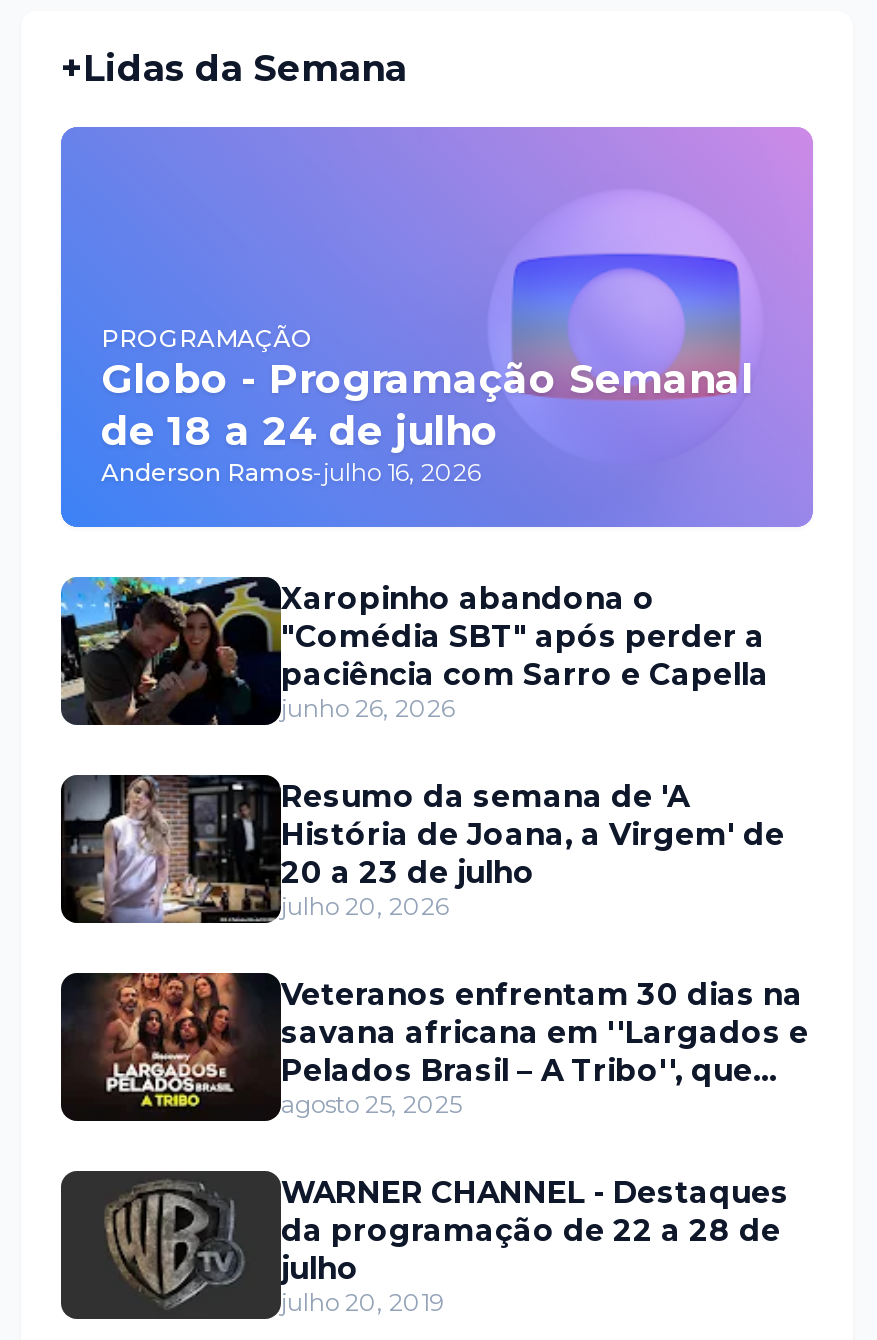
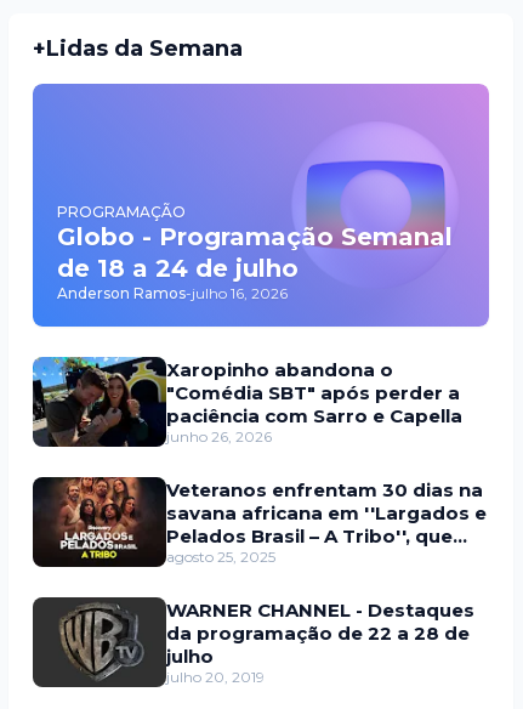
[65,773,785,925] [image] | Resumo da semana de 'A | História de Joana, a Virgem' de | 20 a 23 de julho | julho 20, 2026 -> none

